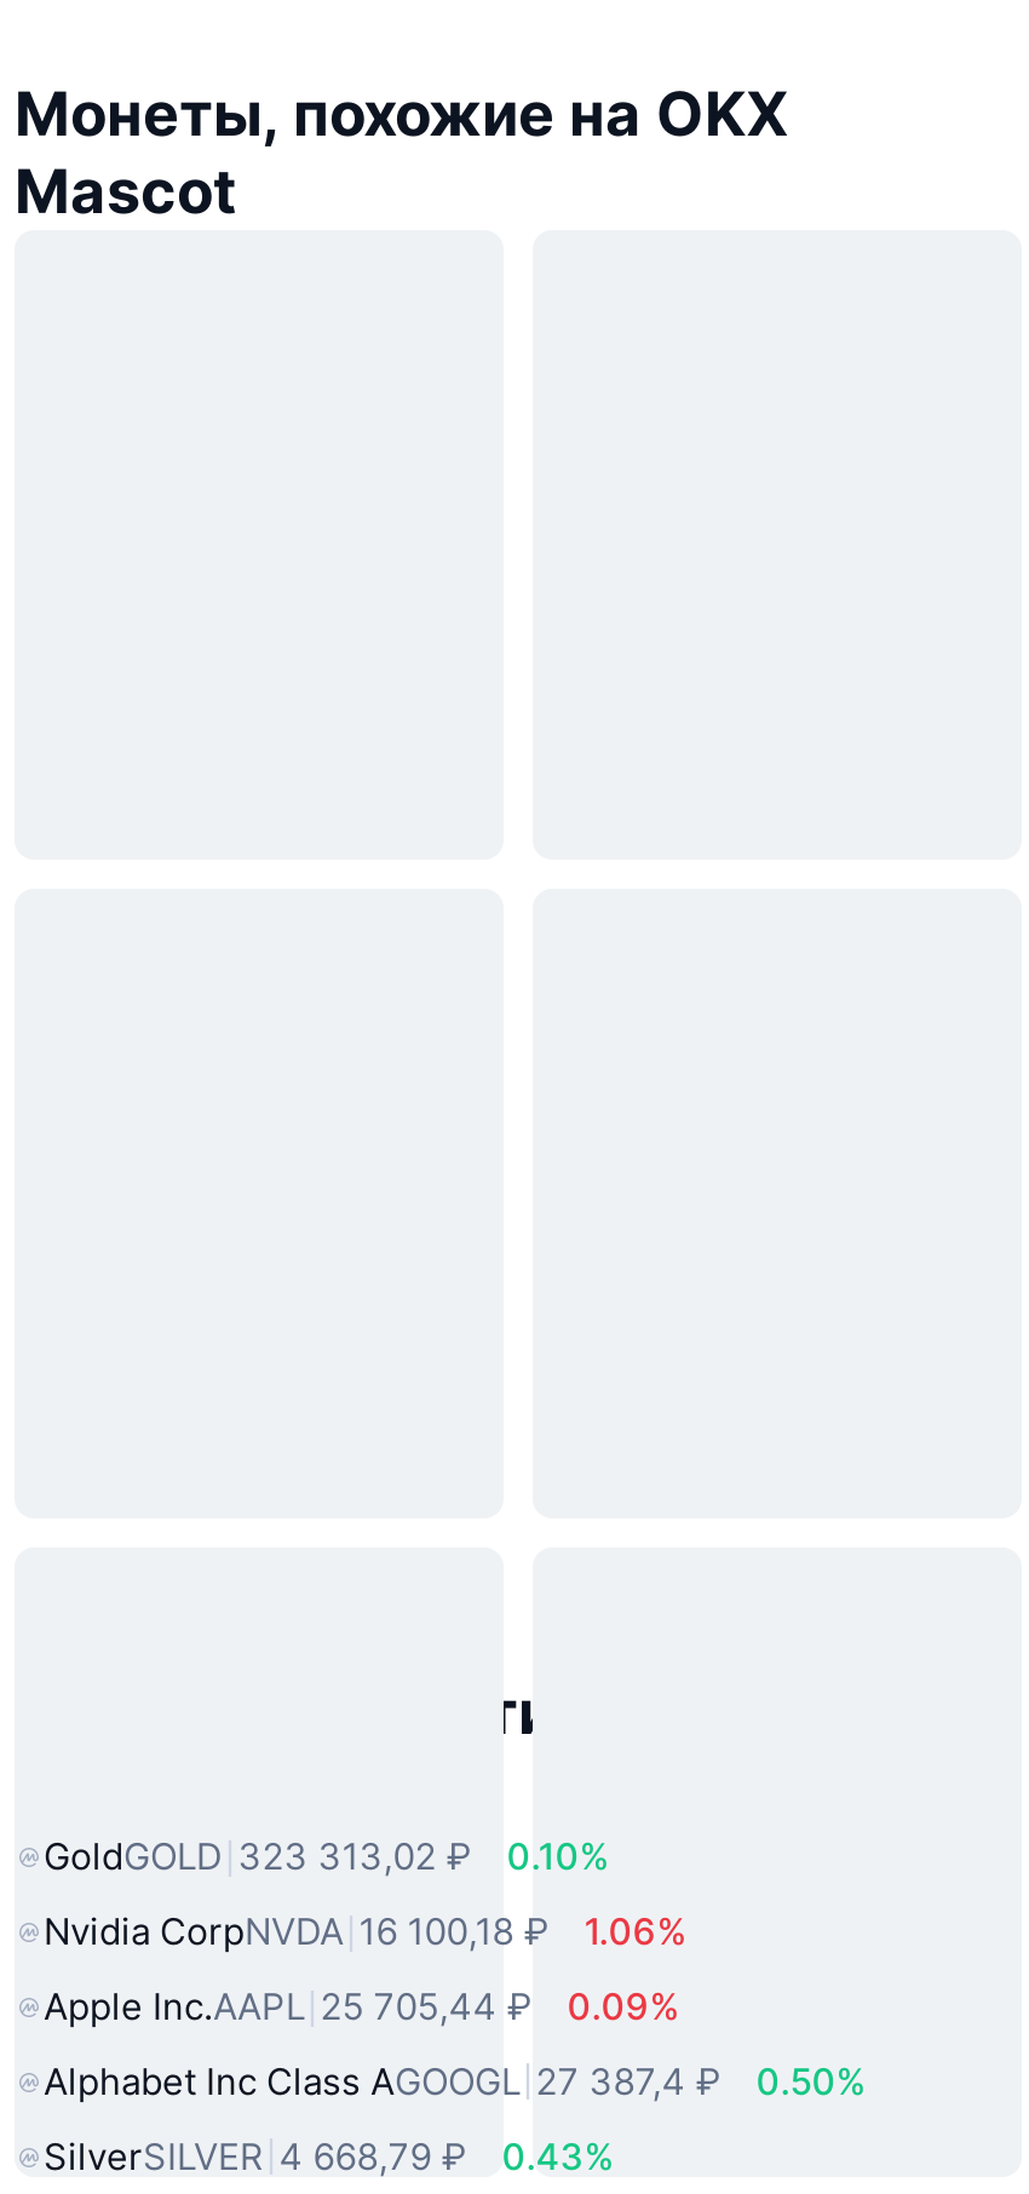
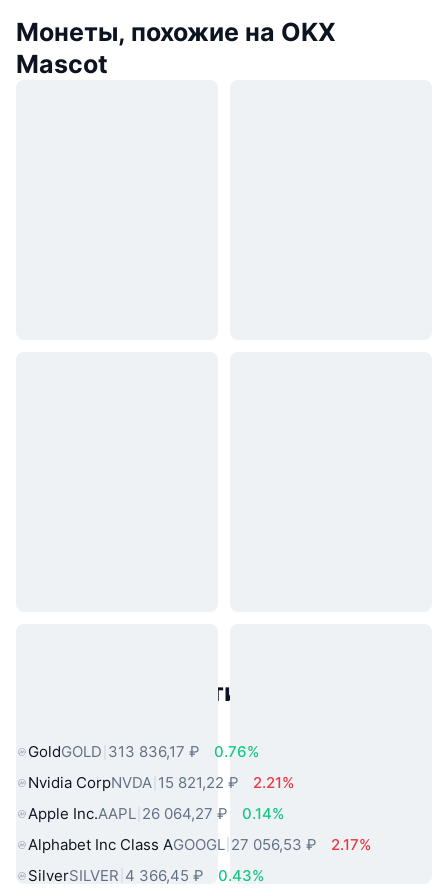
[44,1834,470,1880] GoldGOLD 323 313,02 ₽ -> [28,742,199,761] GoldGOLD 313 836,17 ₽
[507,1834,608,1880] 0.10% -> [214,742,259,761] 0.76%
[44,1908,548,1955] Nvidia CorpNVDA 16 100,18 ₽ -> [28,773,238,792] Nvidia CorpNVDA 15 821,22 ₽
[584,1908,686,1955] 1.06% -> [253,773,294,792] 2.21%
[44,1983,531,2029] Apple Inc.AAPL 25 705,44 ₽ -> [28,804,227,823] Apple Inc.AAPL 26 064,27 ₽
[567,1983,678,2029] 0.09% -> [242,804,284,823] 0.14%
[44,2058,720,2104] Alphabet Inc Class AGOOGL 27 387,4 ₽ -> [28,835,316,854] Alphabet Inc Class AGOOGL 27 056,53 ₽
[756,2058,865,2104] 0.50% -> [331,835,371,854] 2.17%
[44,2133,465,2179] SilverSILVER 4 668,79 ₽ -> [28,866,203,885] SilverSILVER 4 366,45 ₽

